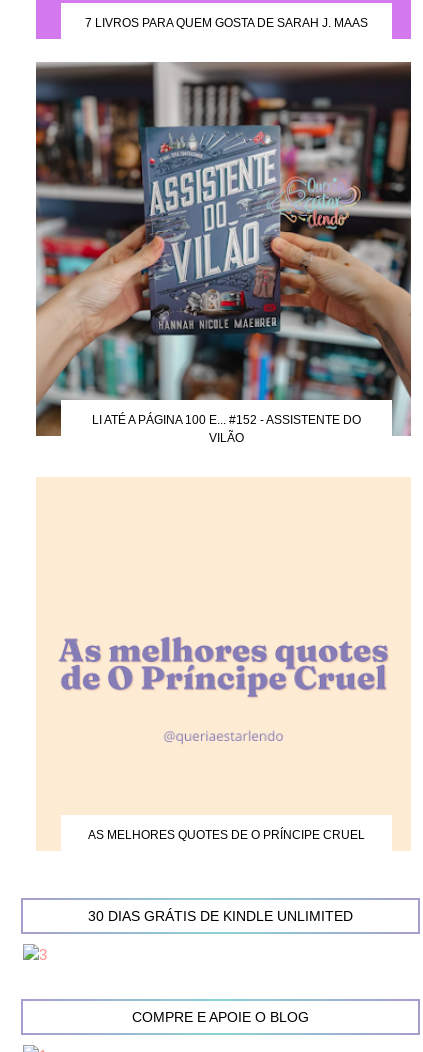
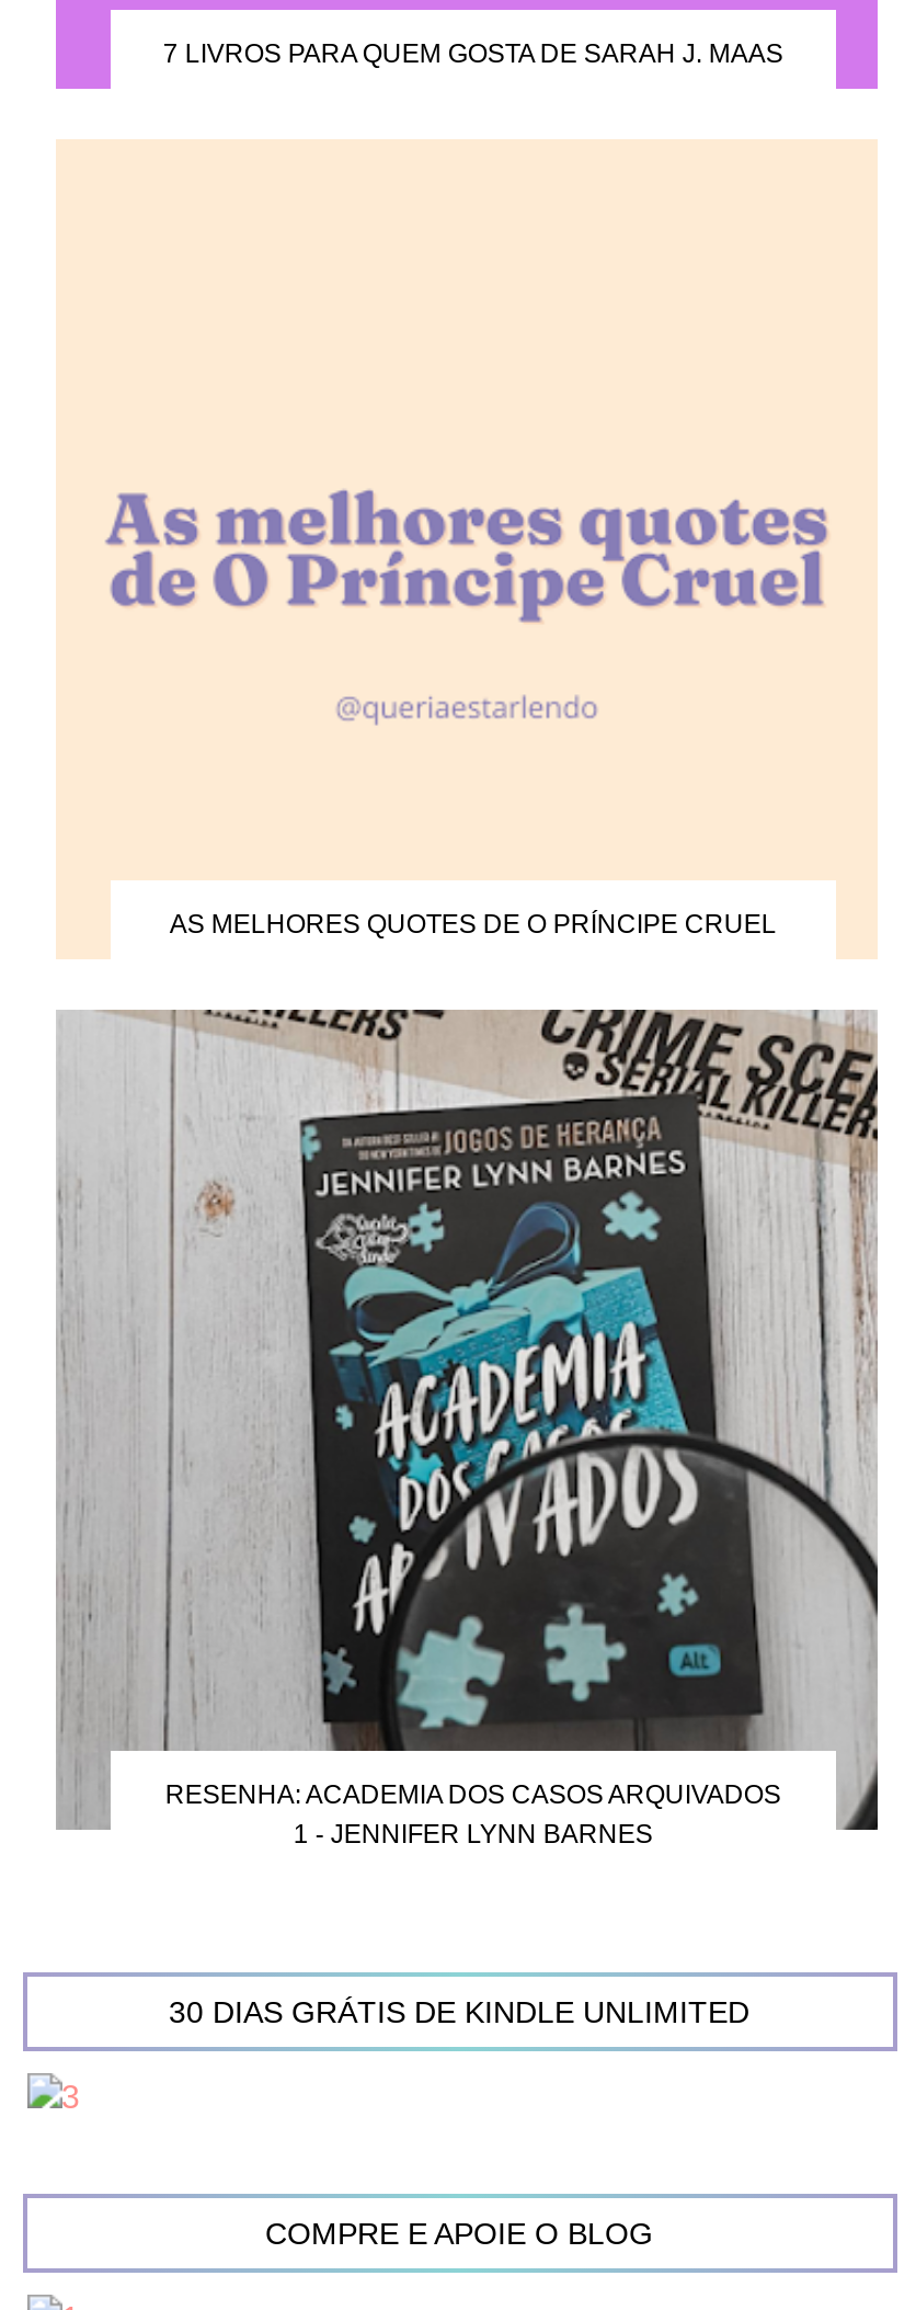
[35,61,412,445] [image] | LI ATÉ A PÁGINA 100 E... #152 - ASSISTENTE DO | VILÃO -> none
moved [61,641,106,692] -> [111,499,209,611]: [image]
moved [88,828,365,842] -> [170,909,777,940]: AS MELHORES QUOTES DE O PRÍNCIPE CRUEL
none -> [56,1008,880,1867] [image] | RESENHA: ACADEMIA DOS CASOS ARQUIVADOS | 1 - JENNIFER LYNN BARNES

